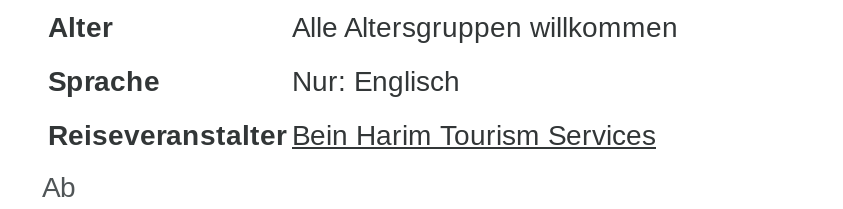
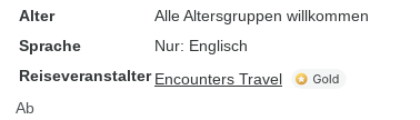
[48,119,656,151] Reiseveranstalter Bein Harim Tourism Services -> [19,67,282,88] Reiseveranstalter Encounters Travel

